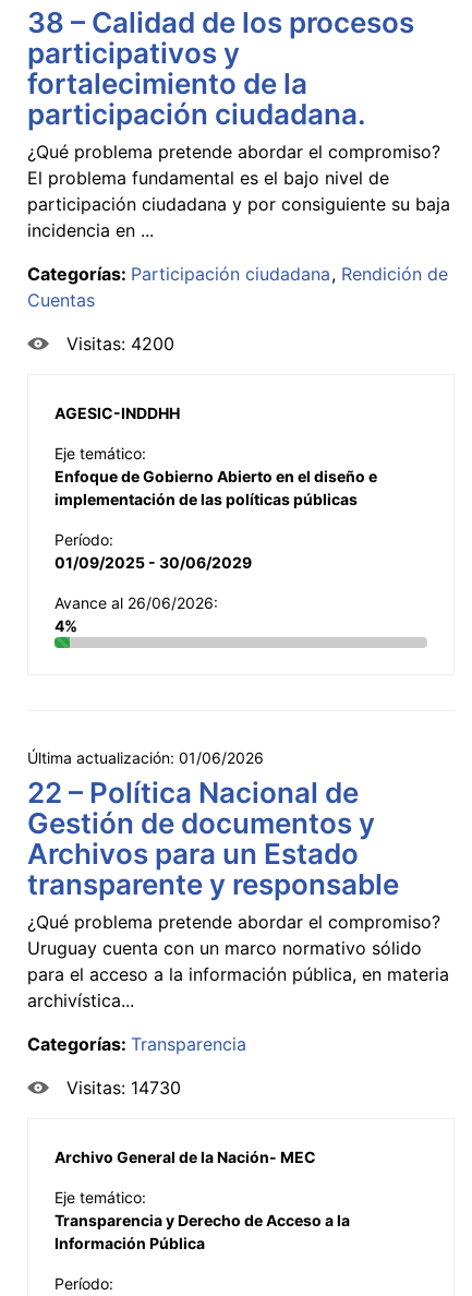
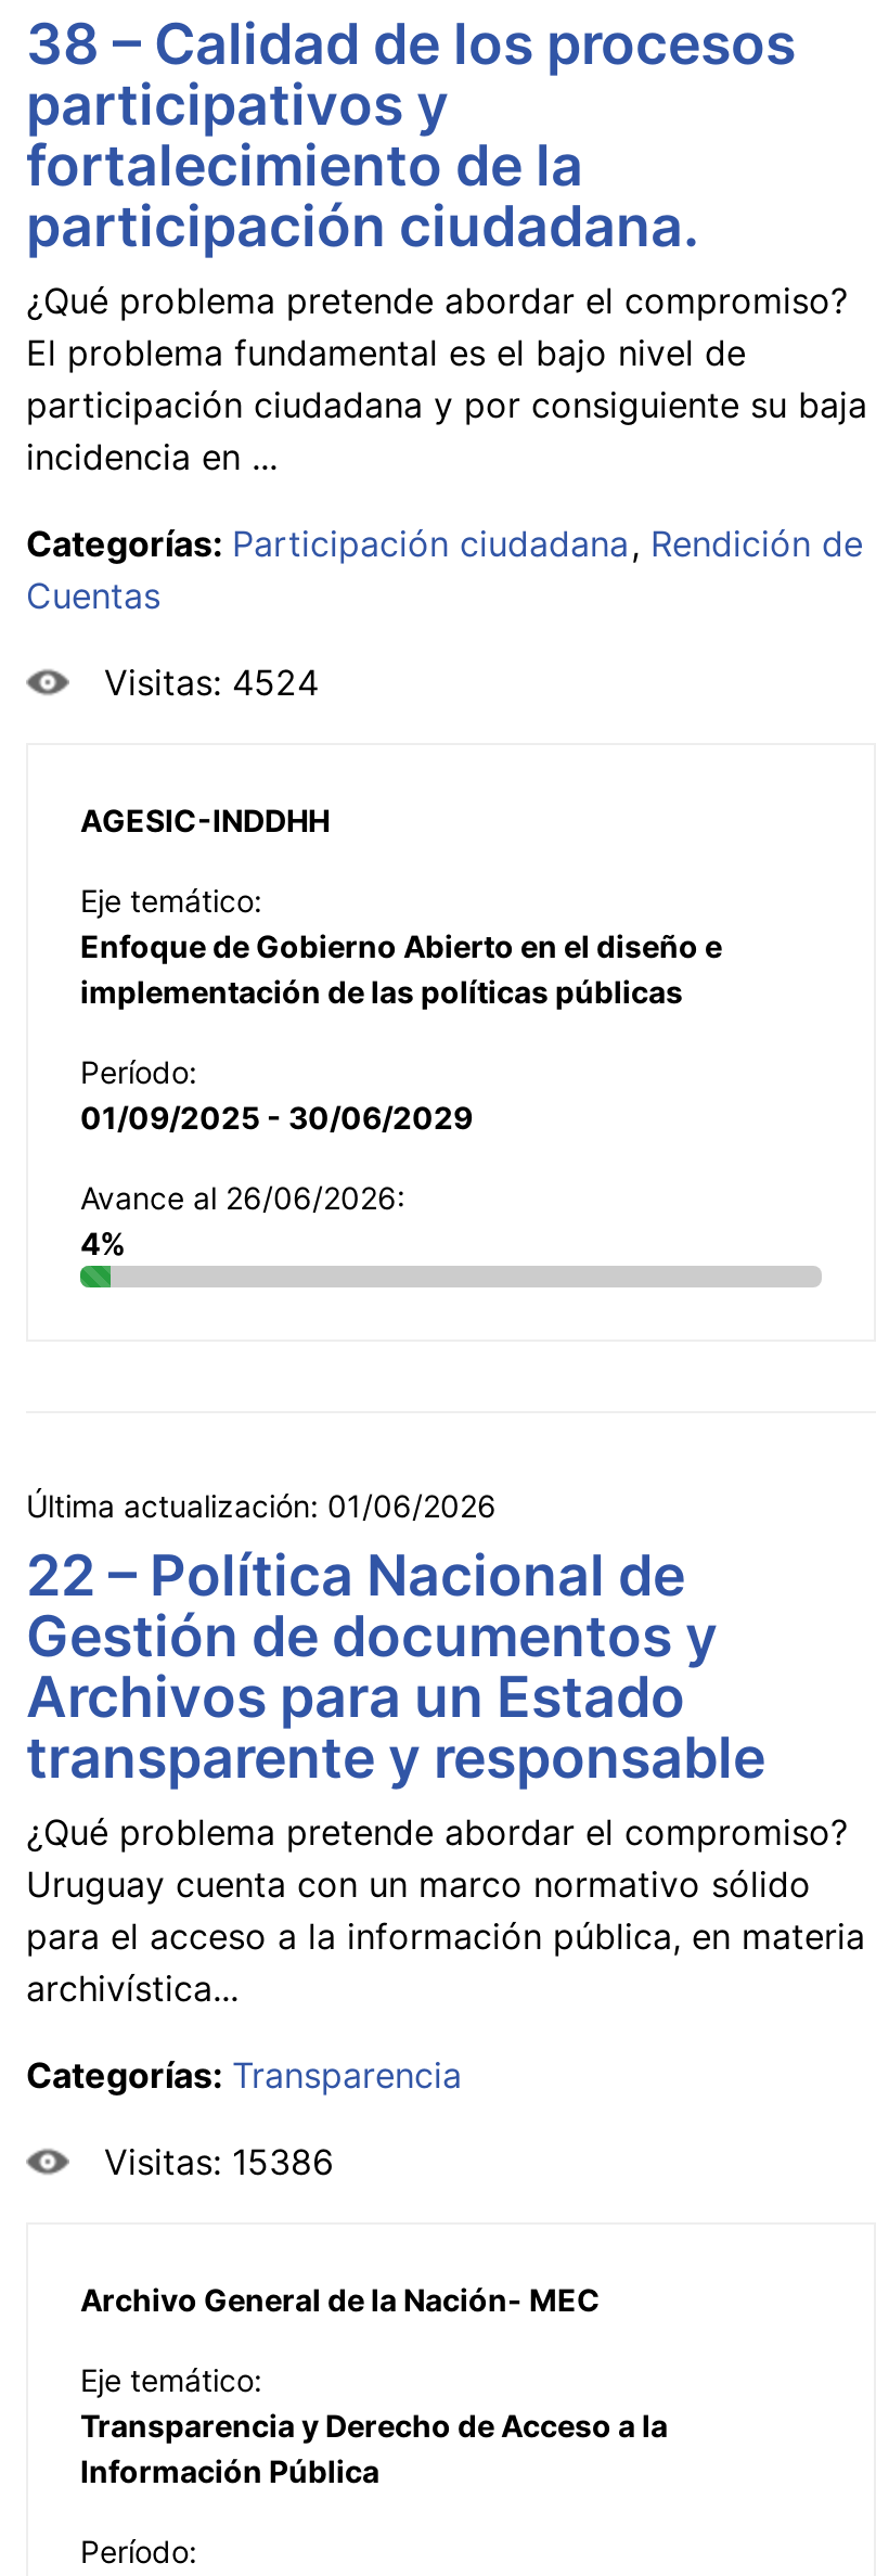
[66,333,174,354] Visitas: 4200 -> [104,660,319,703] Visitas: 4524
[66,1077,181,1098] Visitas: 14730 -> [104,2140,334,2183] Visitas: 15386

